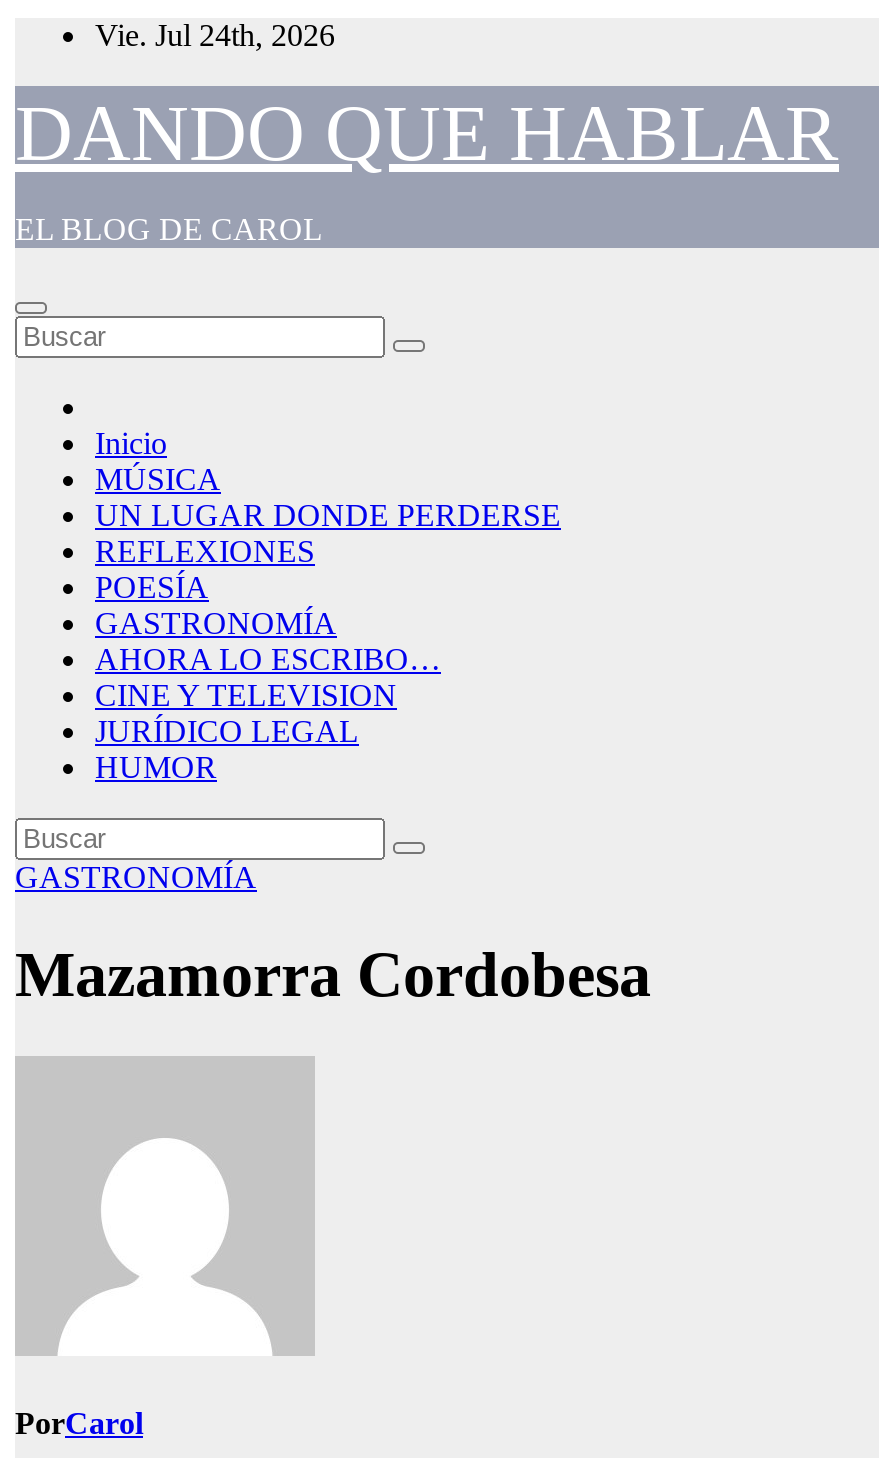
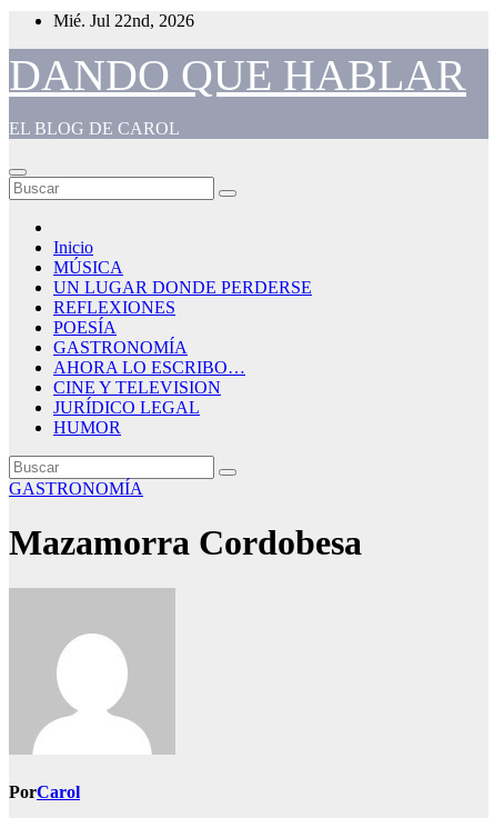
[95,18,335,52] Vie. Jul 24th, 2026 -> [53,11,194,30] Mié. Jul 22nd, 2026

